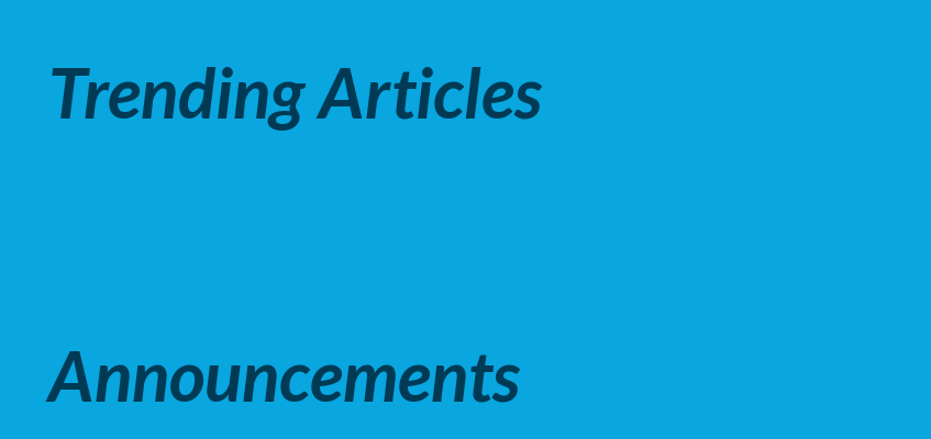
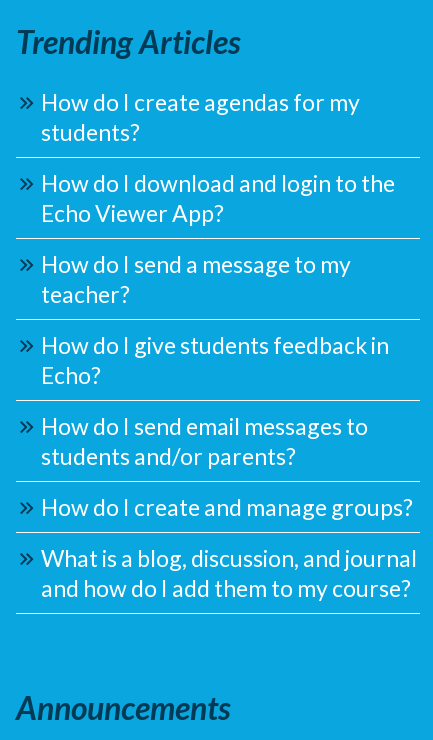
none -> [41,88,417,602] How do I create agendas for my | students? | How do I download and login to the | Echo Viewer App? | How do I send a message to my | teacher? | How do I give students feedback in | Echo? | How do I send email messages to | students and/or parents? | How do I create and manage groups? | What is a blog, discussion, and journal | and how do I add them to my course?

